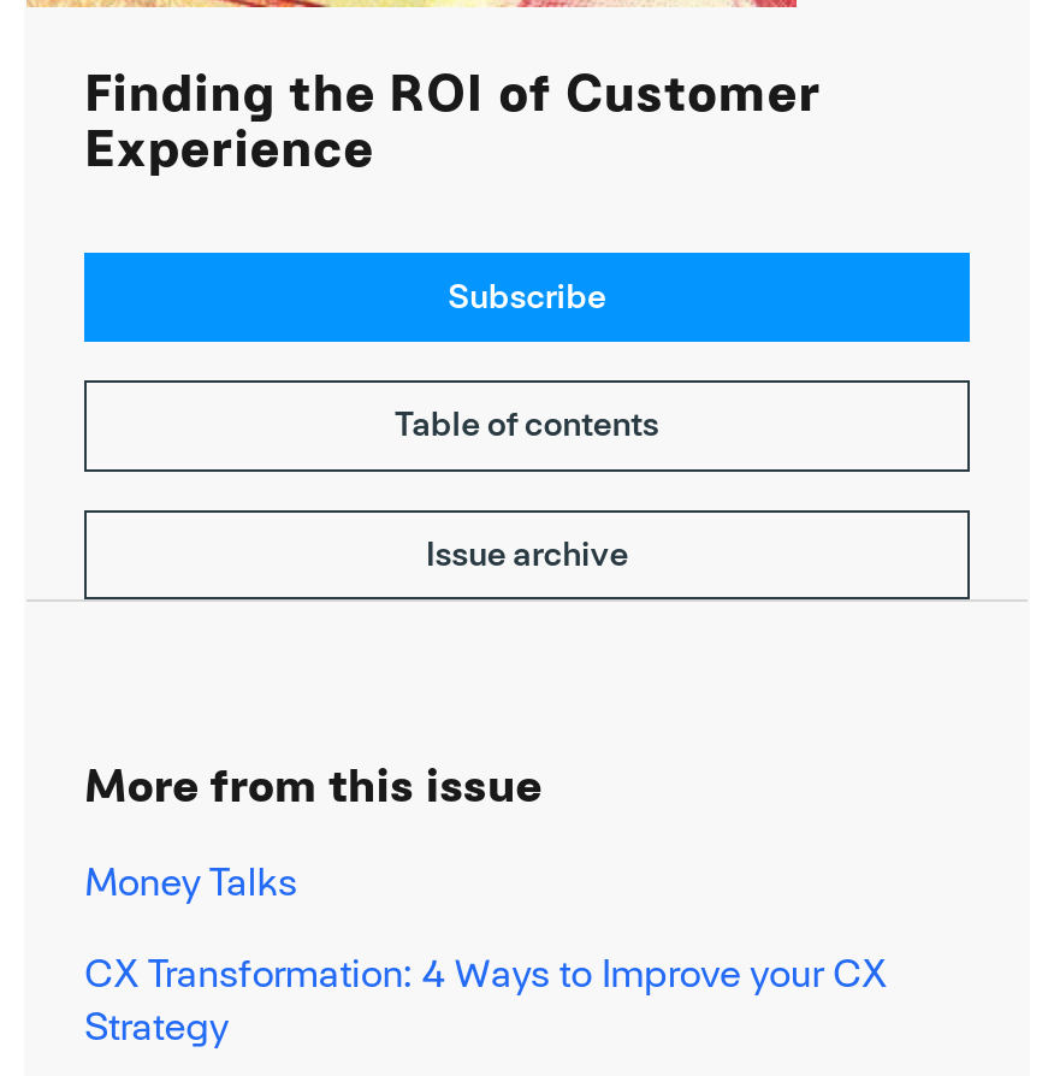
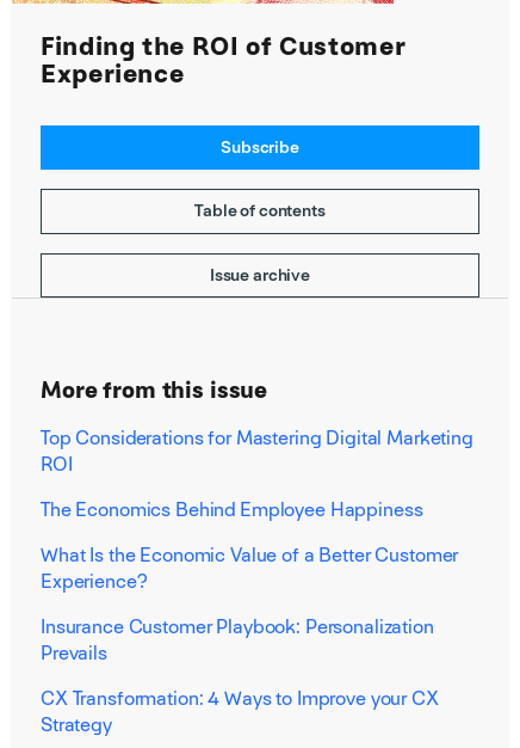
[84,857,297,907] Money Talks -> [41,425,473,666] Top Considerations for Mastering Digital Marketing | ROI | The Economics Behind Employee Happiness | What Is the Economic Value of a Better Customer | Experience? | Insurance Customer Playbook: Personalization | Prevails

